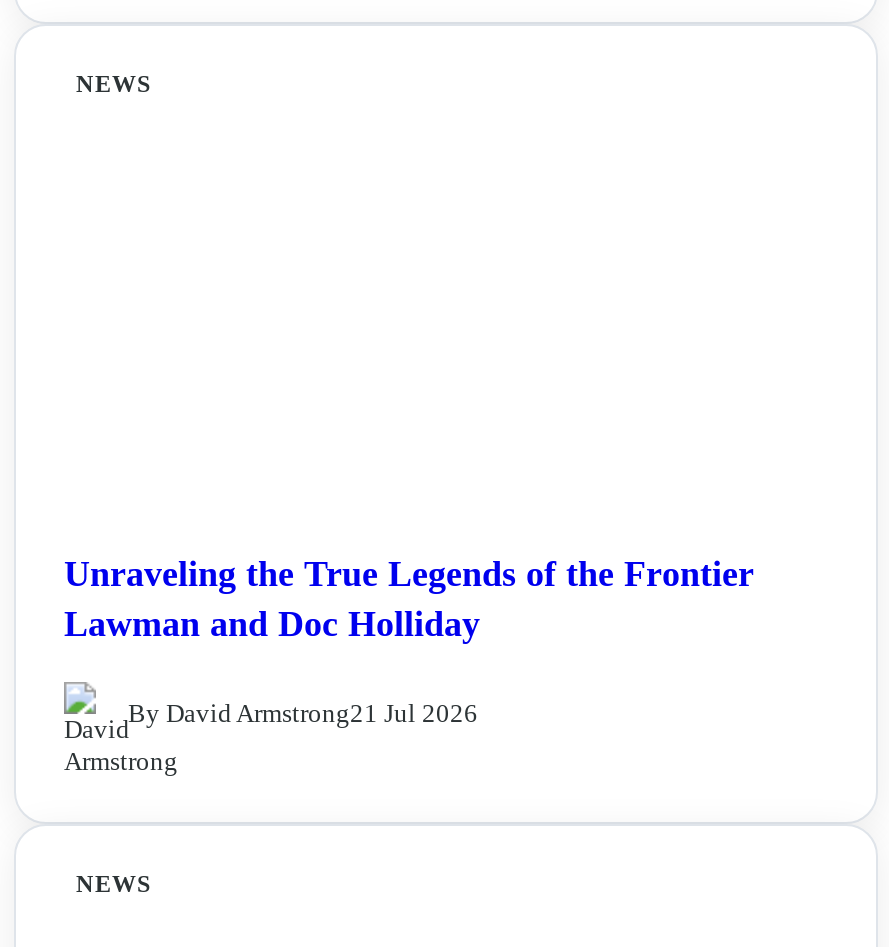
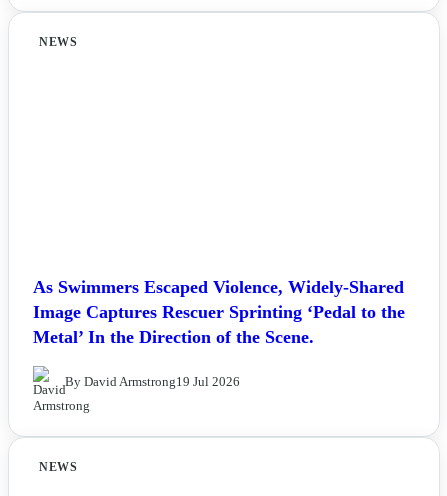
[64,553,754,643] Unraveling the True Legends of the Frontier | Lawman and Doc Holliday -> [33,276,405,346] As Swimmers Escaped Violence, Widely-Shared | Image Captures Rescuer Sprinting ‘Pedal to the | Metal’ In the Direction of the Scene.
[128,697,478,727] By David Armstrong21 Jul 2026 -> [65,373,240,388] By David Armstrong19 Jul 2026

